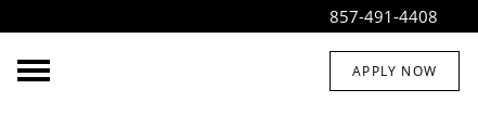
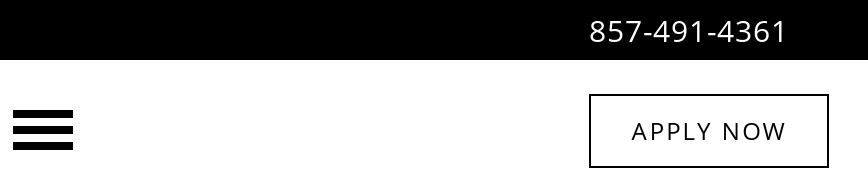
[330,5,438,27] 857-491-4408 -> [589,10,789,50] 857-491-4361

